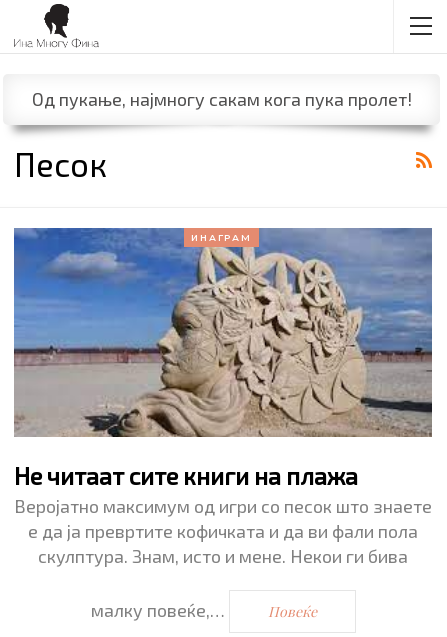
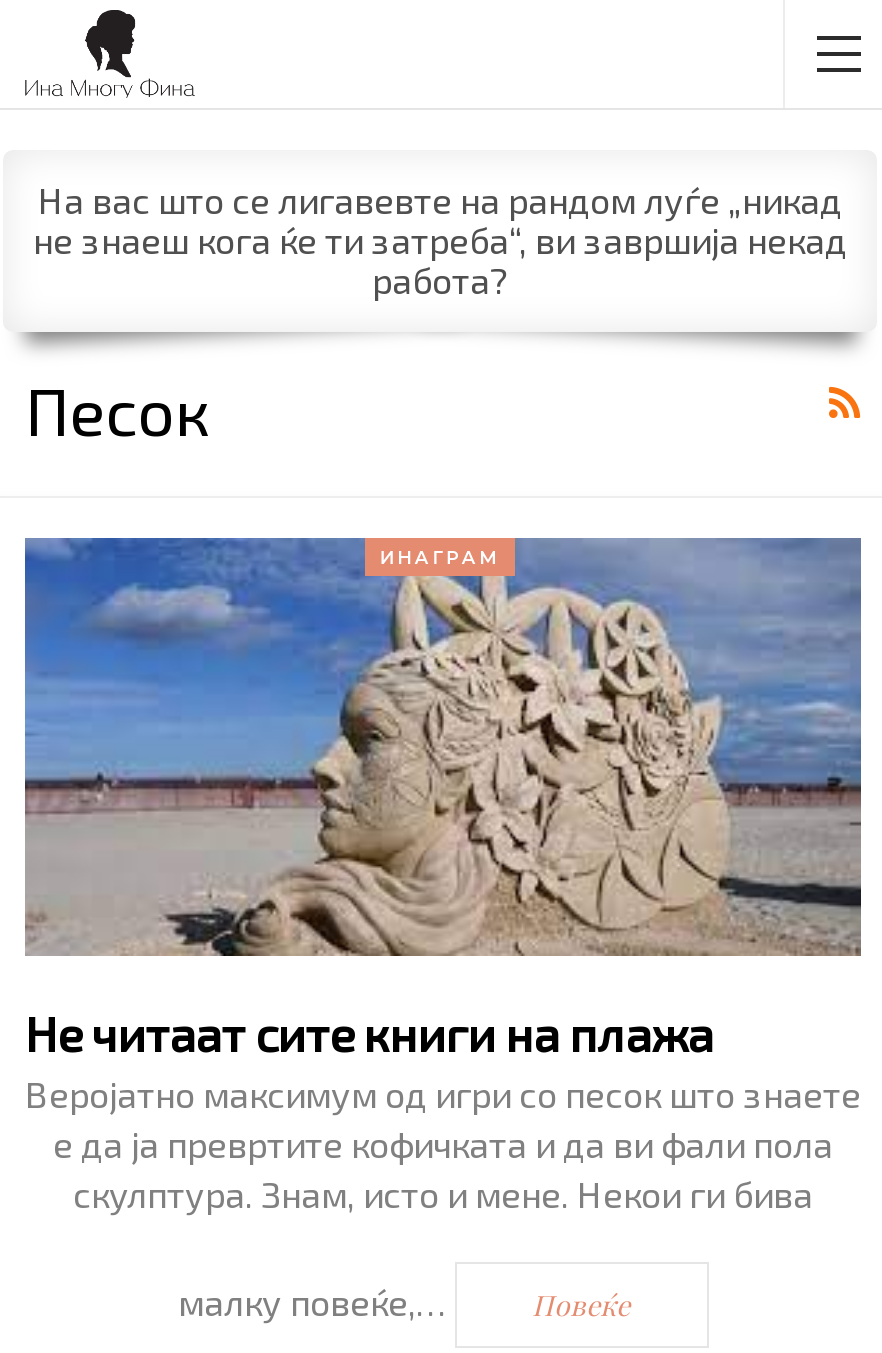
[31,88,411,110] Од пукање, најмногу сакам кога пука пролет! -> [33,179,847,303] На вас што се лигавевте на рандом луѓе „никад | не знаеш кога ќе ти затреба“, ви завршија некад | работа?

